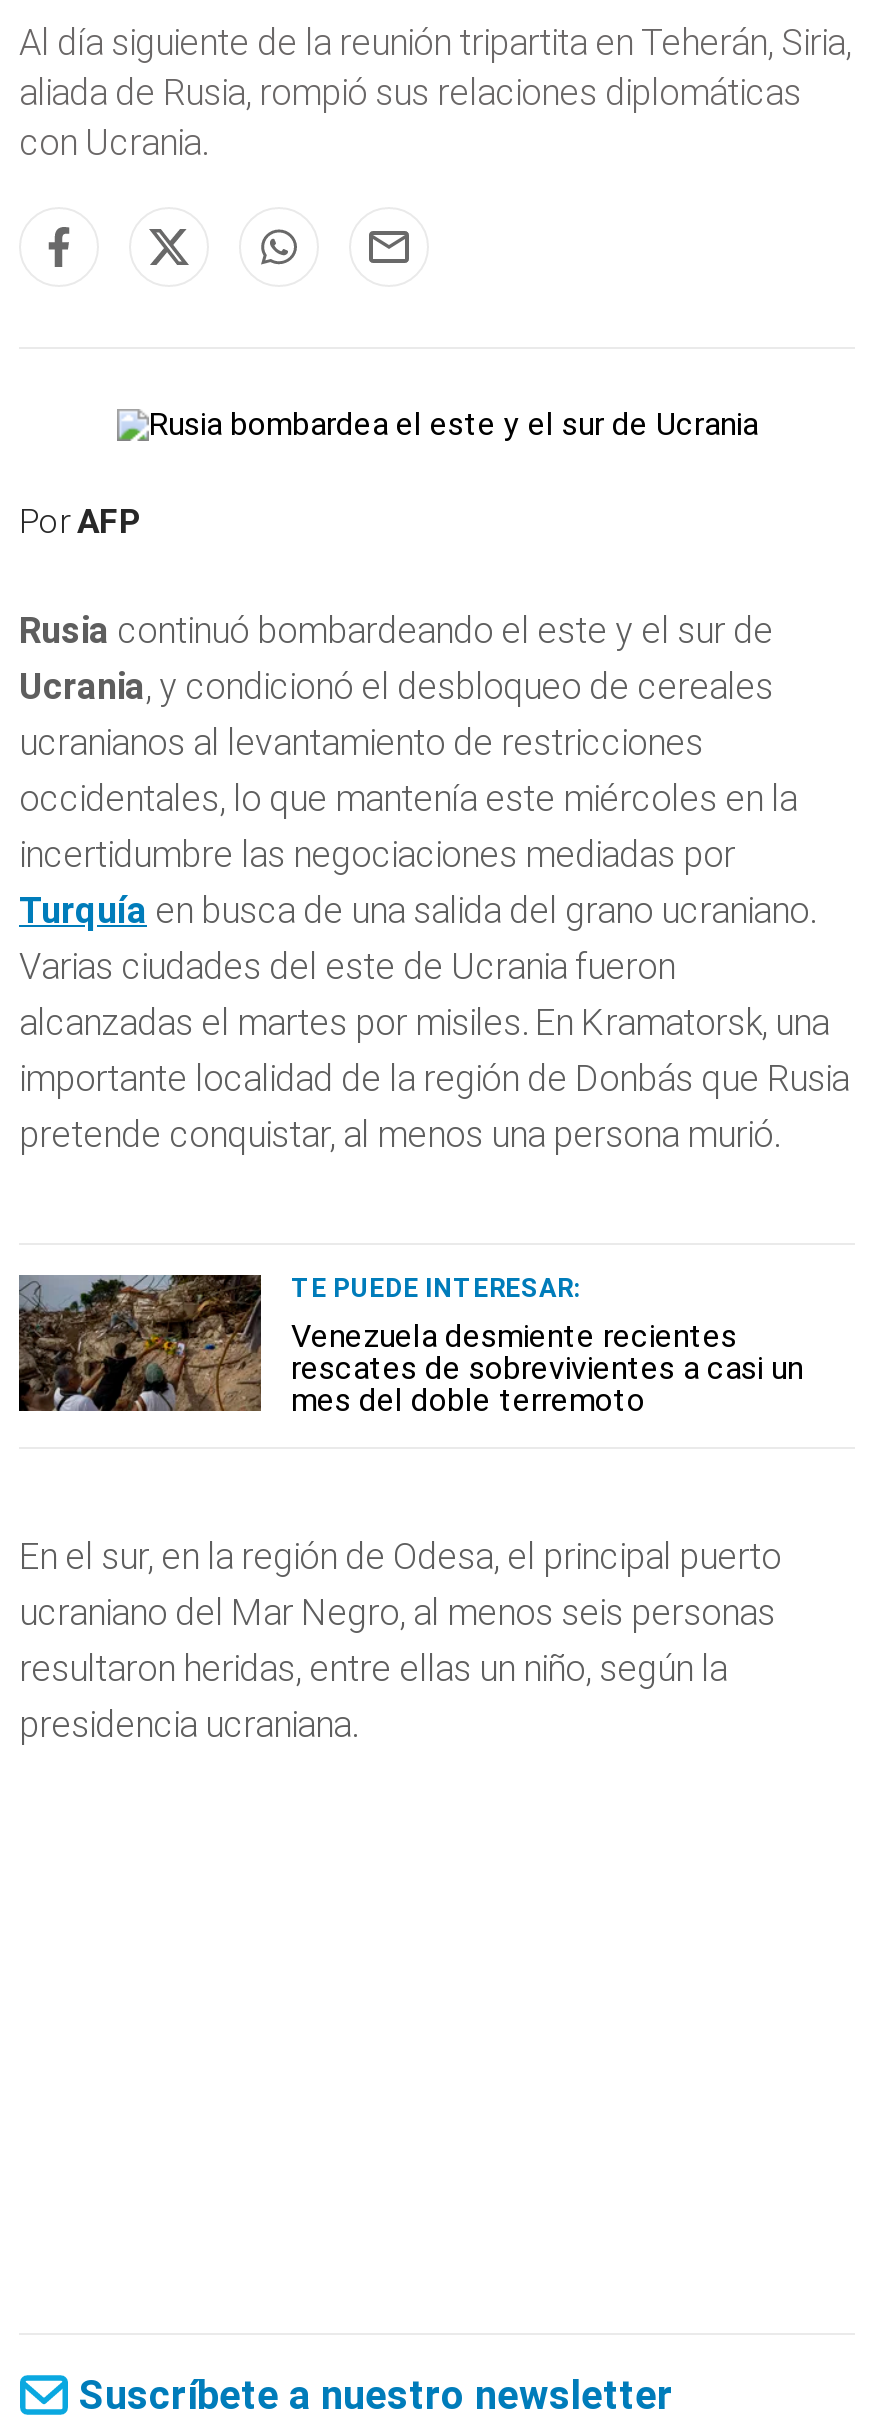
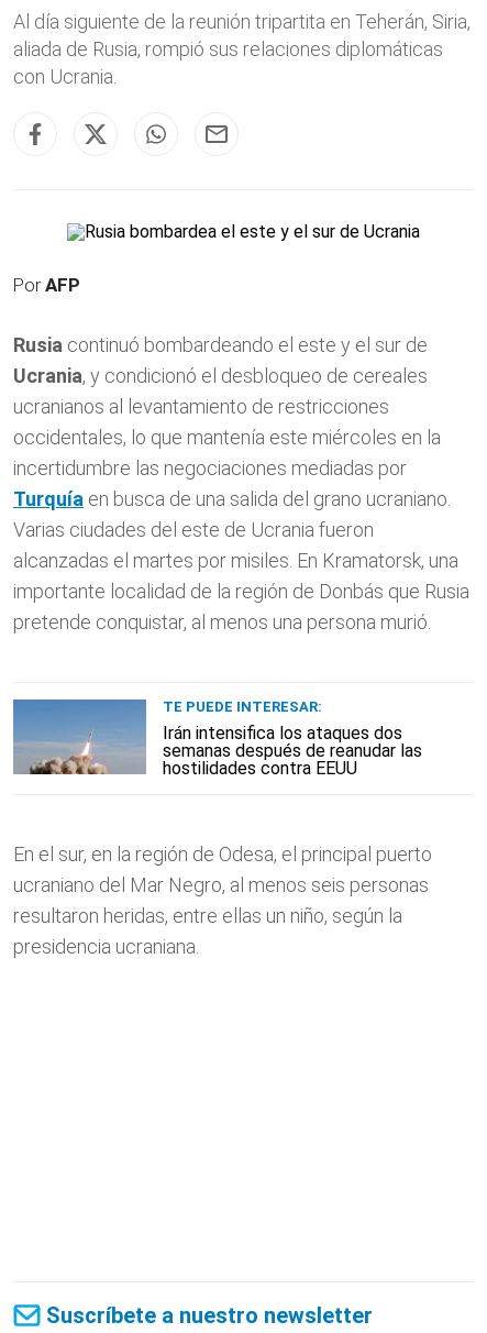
[17,1273,803,1419] [image] | Venezuela desmiente recientes | rescates de sobrevivientes a casi un | mes del doble terremoto -> [12,698,422,779] [image] | Irán intensifica los ataques dos | semanas después de reanudar las | hostilidades contra EEUU

